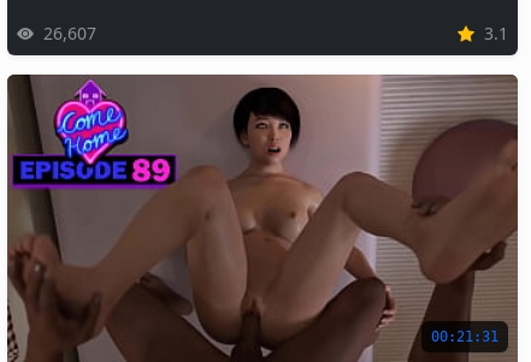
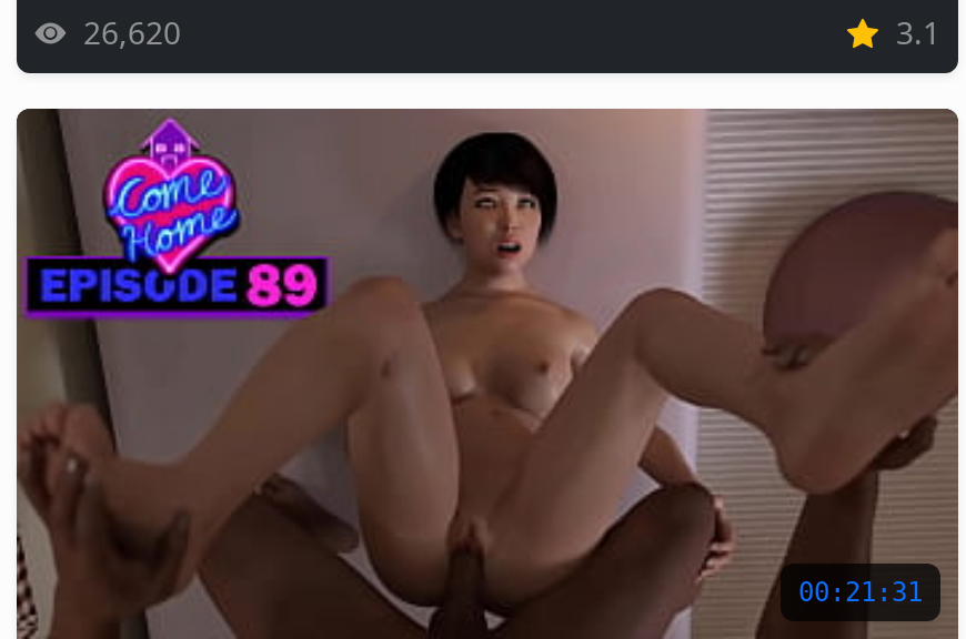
[39,22,96,44] 26,607 -> [74,11,181,53] 26,620

